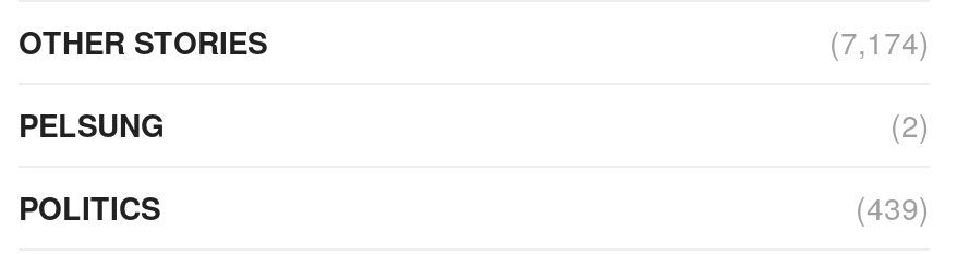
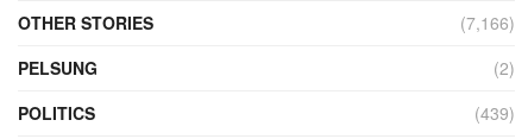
[829,19,930,62] (7,174) -> [460,10,515,34] (7,166)

